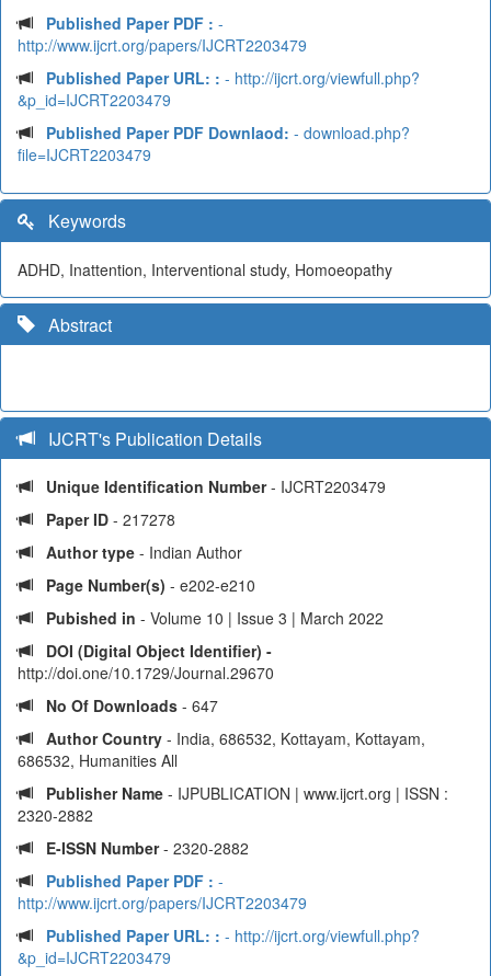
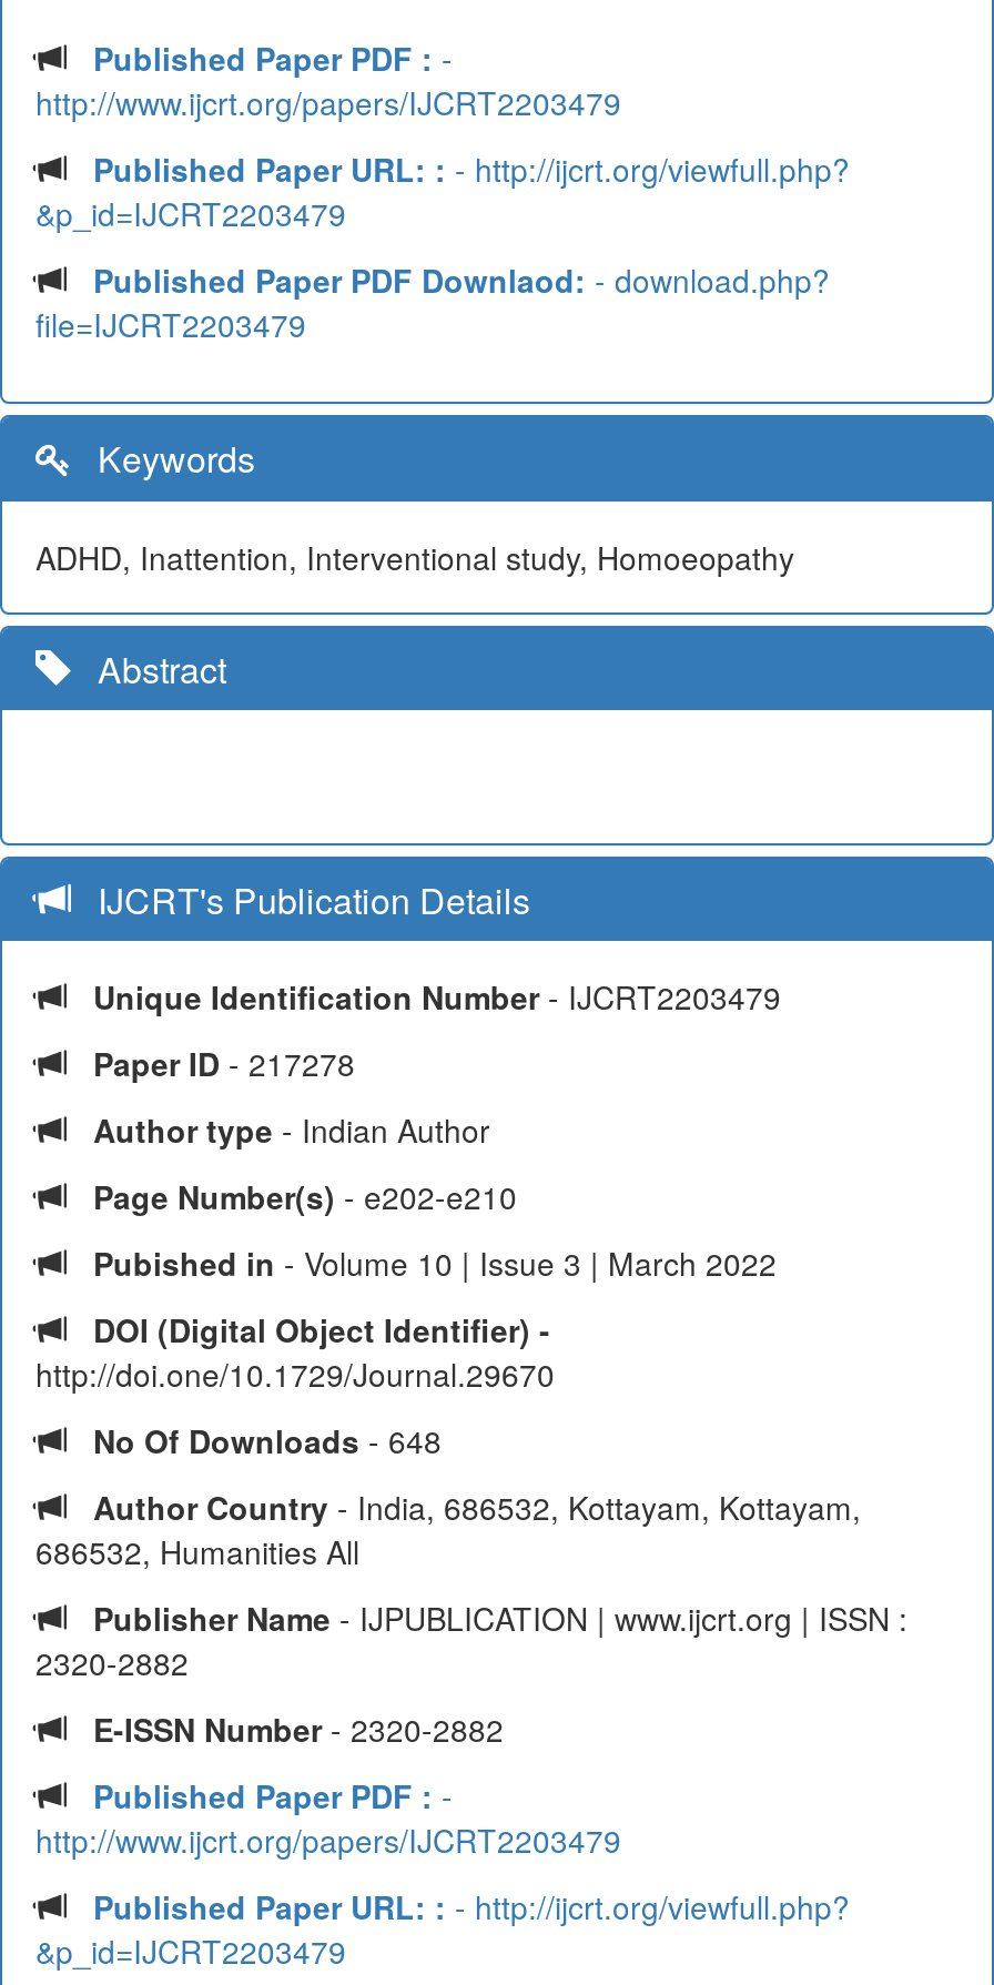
[46,694,218,716] No Of Downloads - 647 -> [93,1418,442,1462] No Of Downloads - 648

